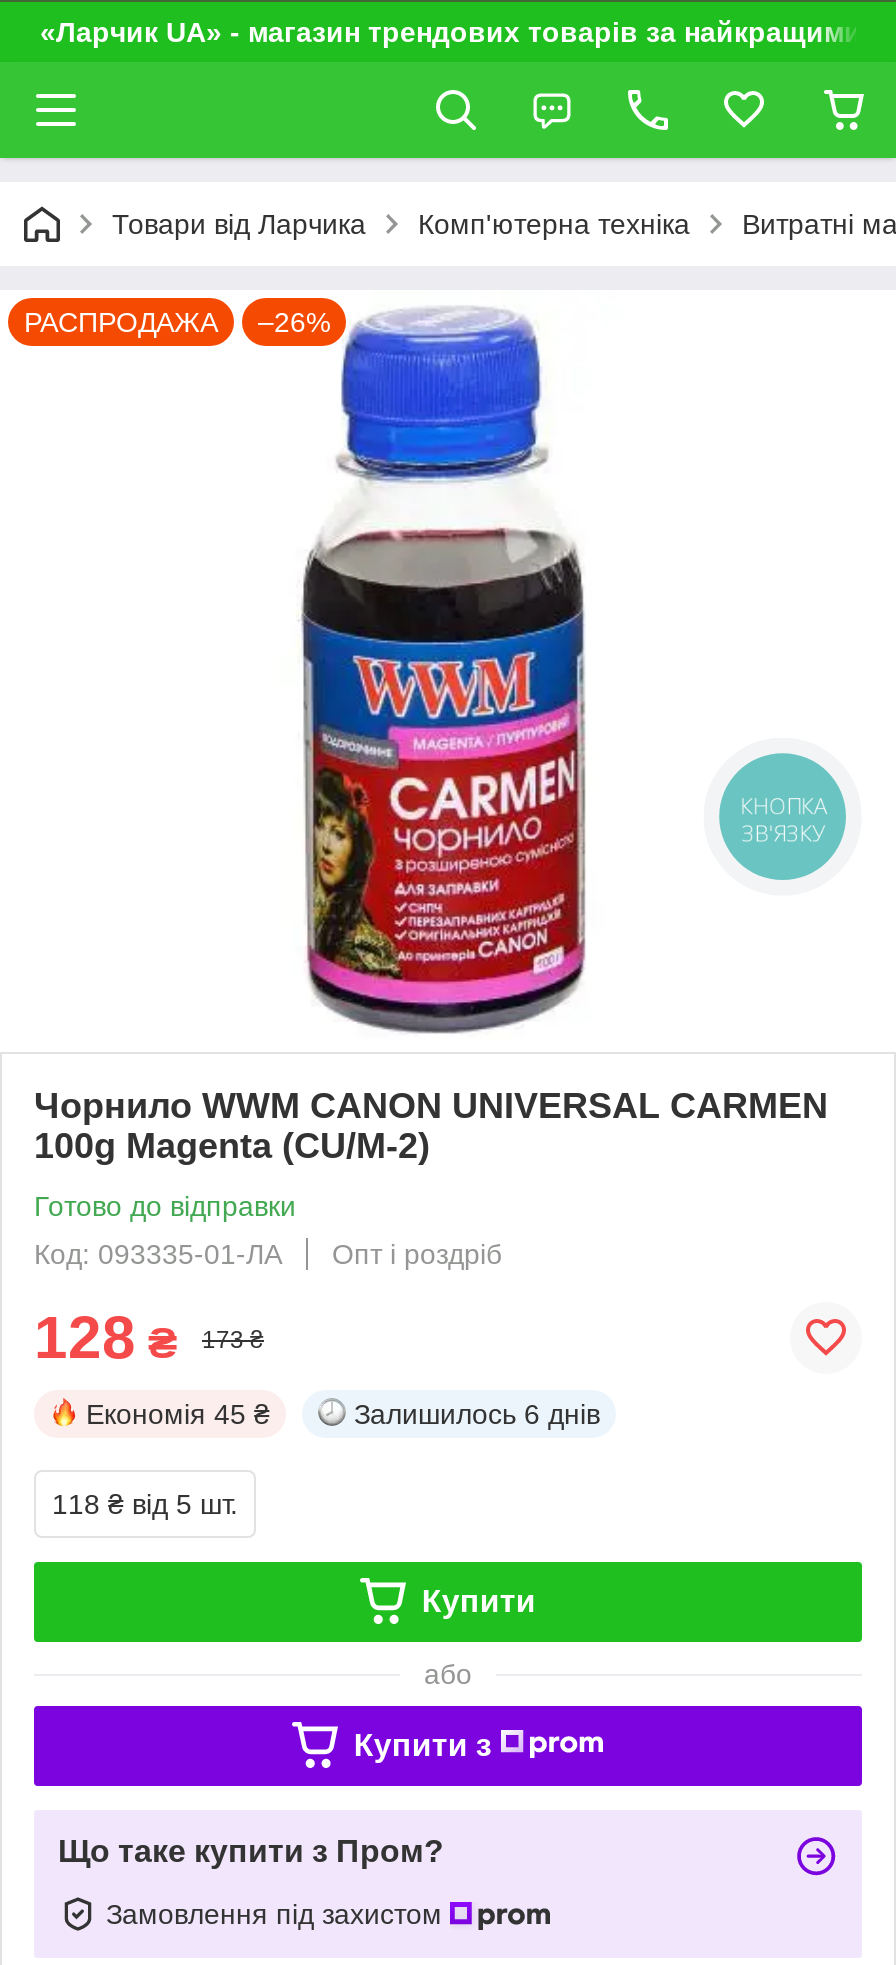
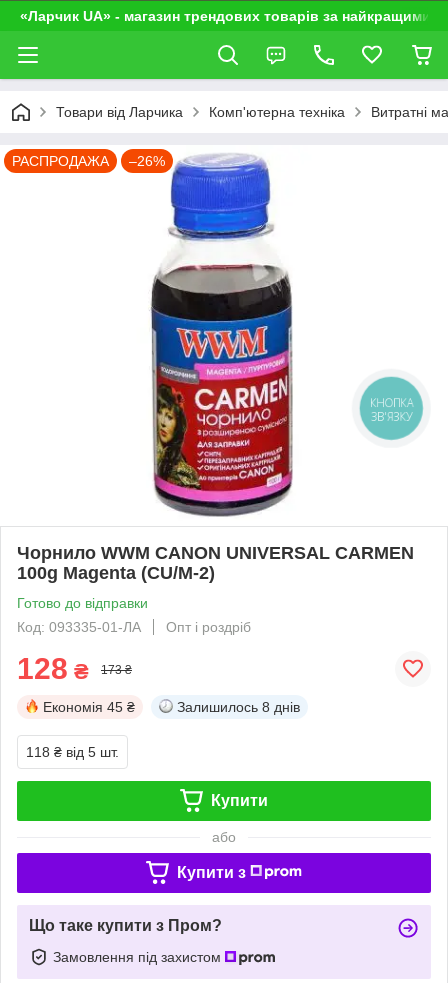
[354,1398,600,1430] Залишилось 6 днів -> [177,699,300,715] Залишилось 8 днів

